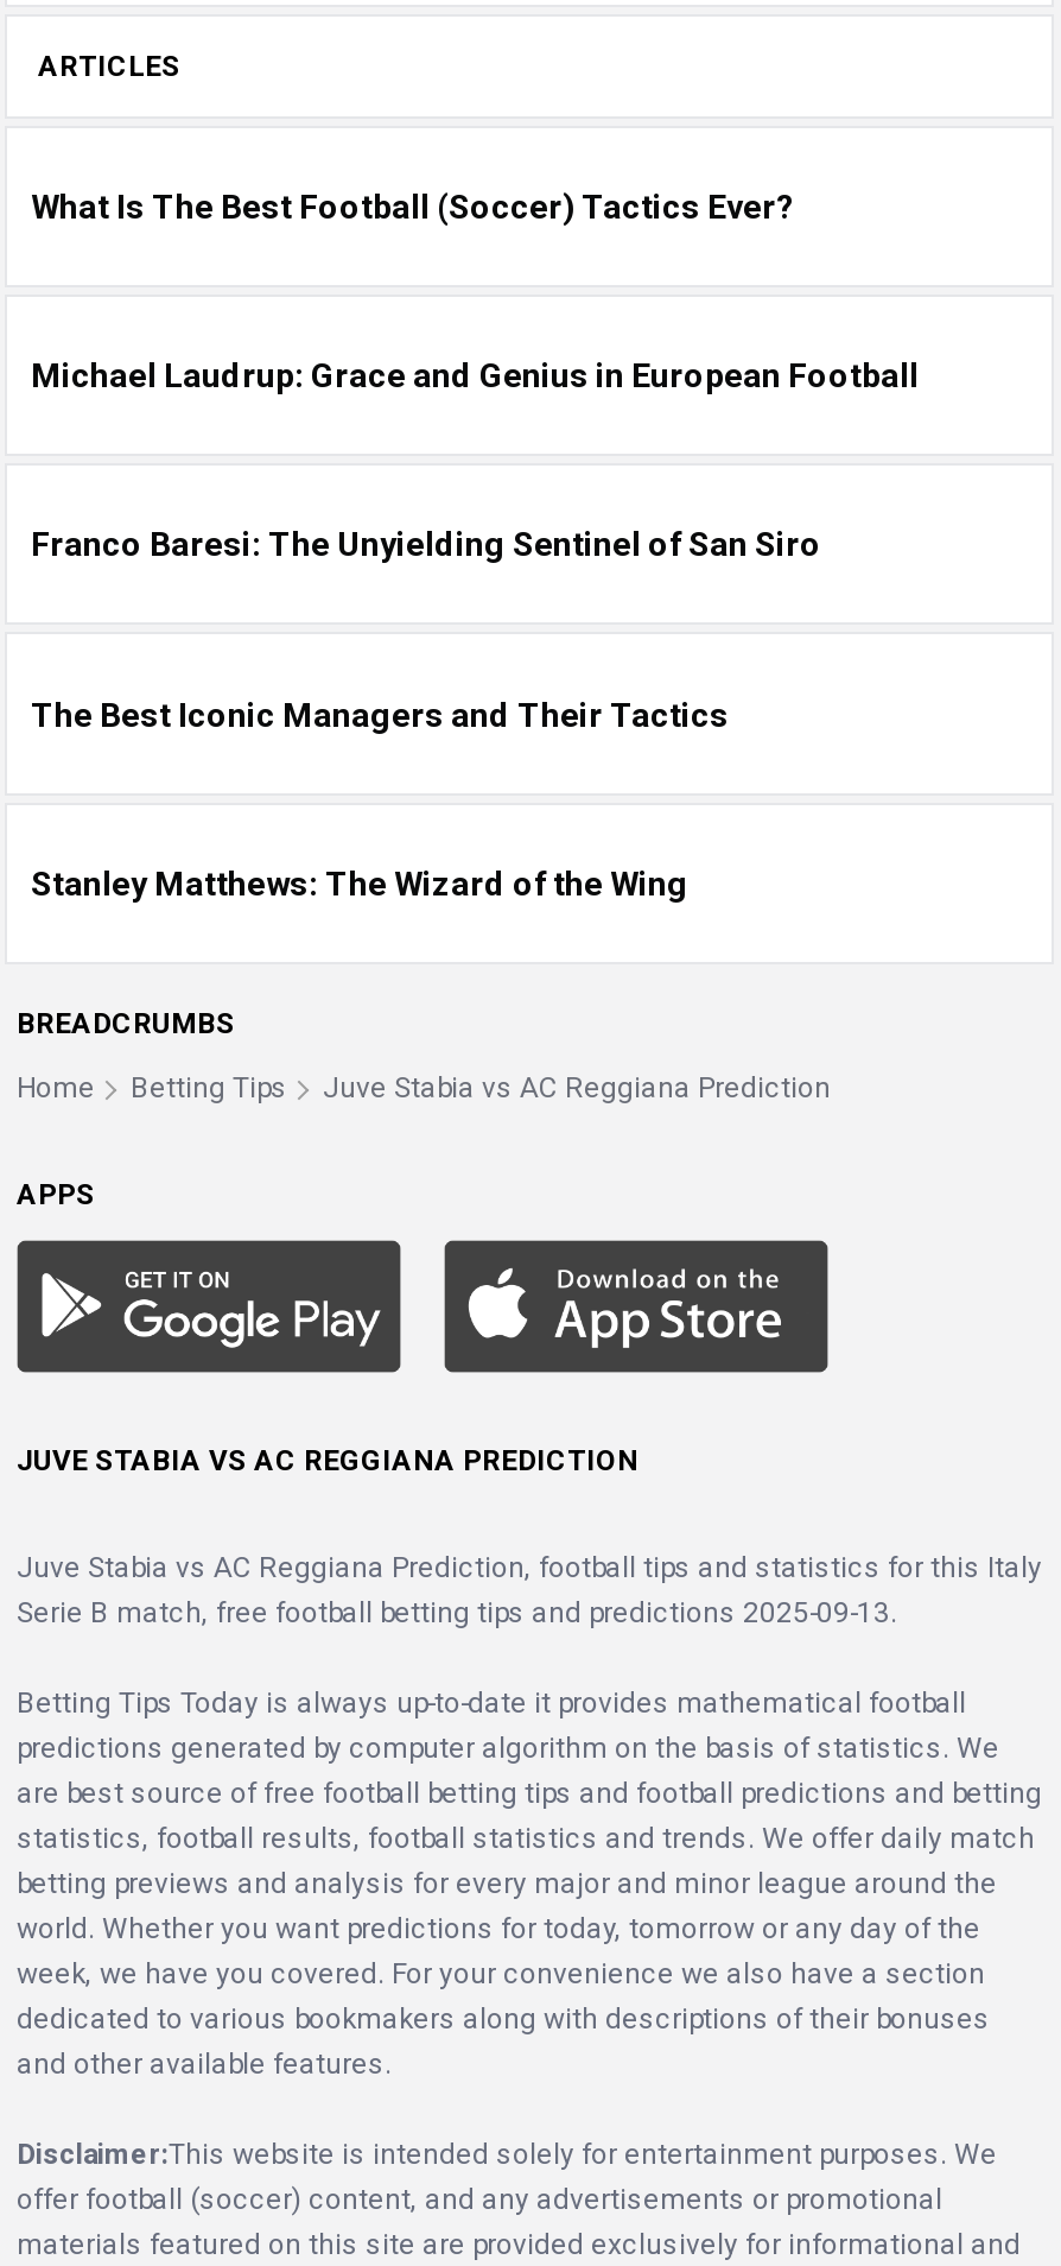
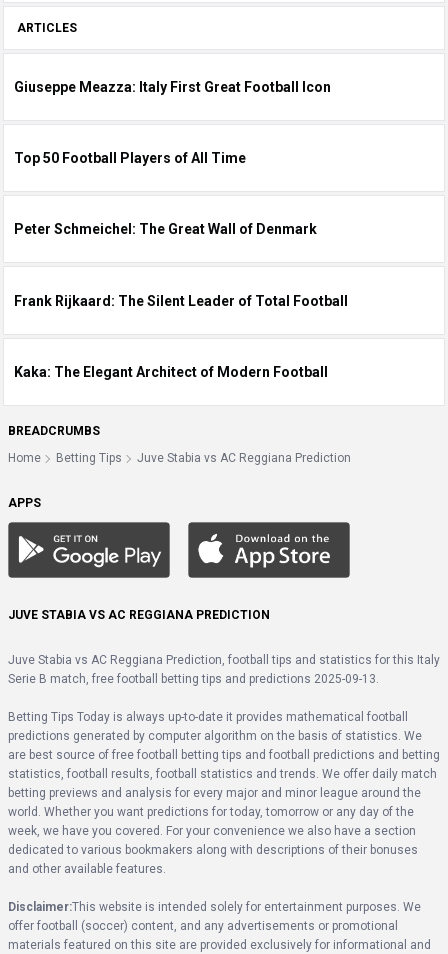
[31,188,795,226] What Is The Best Football (Soccer) Tactics Ever? -> [14,79,331,95] Giuseppe Meazza: Italy First Great Football Icon
[31,357,919,395] Michael Laudrup: Grace and Genius in European Football -> [14,150,246,166] Top 50 Football Players of All Time
[31,526,821,564] Franco Baresi: The Unyielding Sentinel of San Siro -> [14,221,317,237] Peter Schmeichel: The Great Wall of Denmark
[31,695,729,733] The Best Iconic Managers and Their Tactics -> [14,292,348,308] Frank Rijkaard: The Silent Leader of Total Football
[31,864,688,902] Stanley Matthews: The Wizard of the Wing -> [14,364,328,380] Kaka: The Elegant Architect of Modern Football

